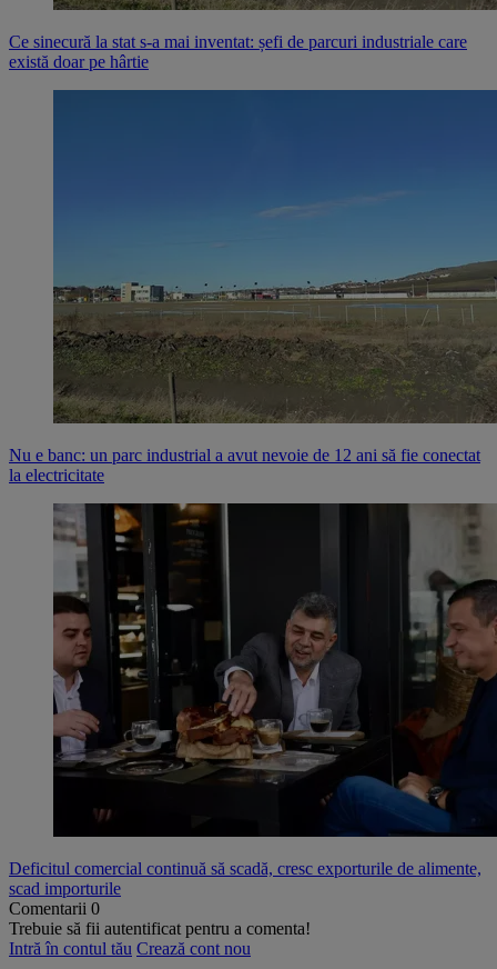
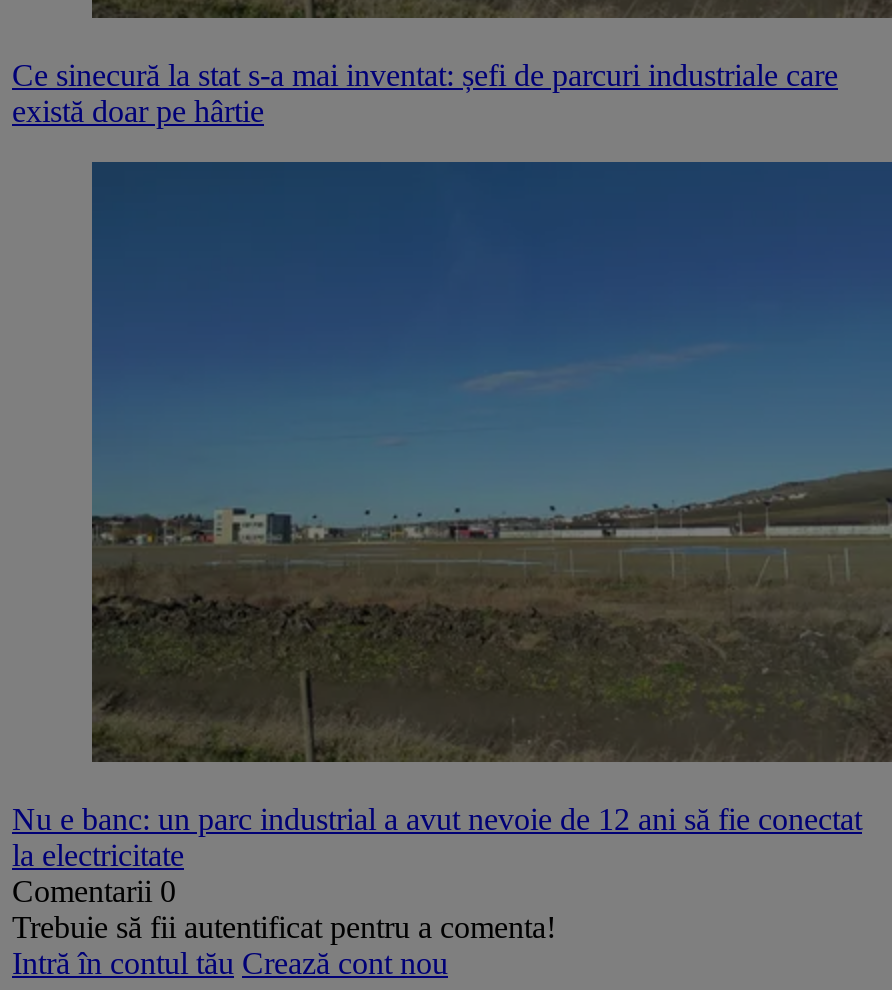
[9,502,494,898] [image] | Deficitul comercial continuă să scadă, cresc exporturile de alimente, | scad importurile -> none

